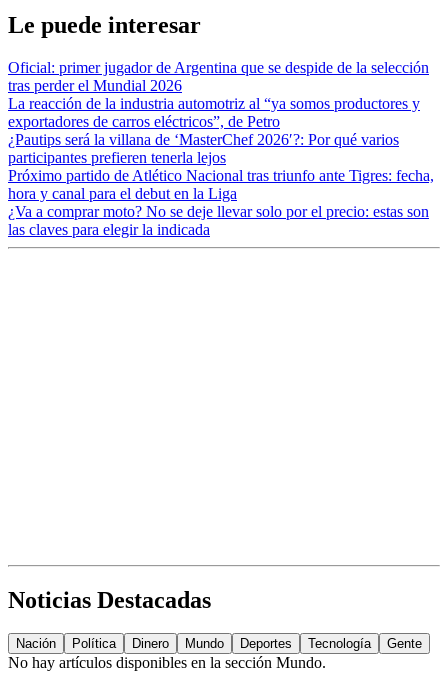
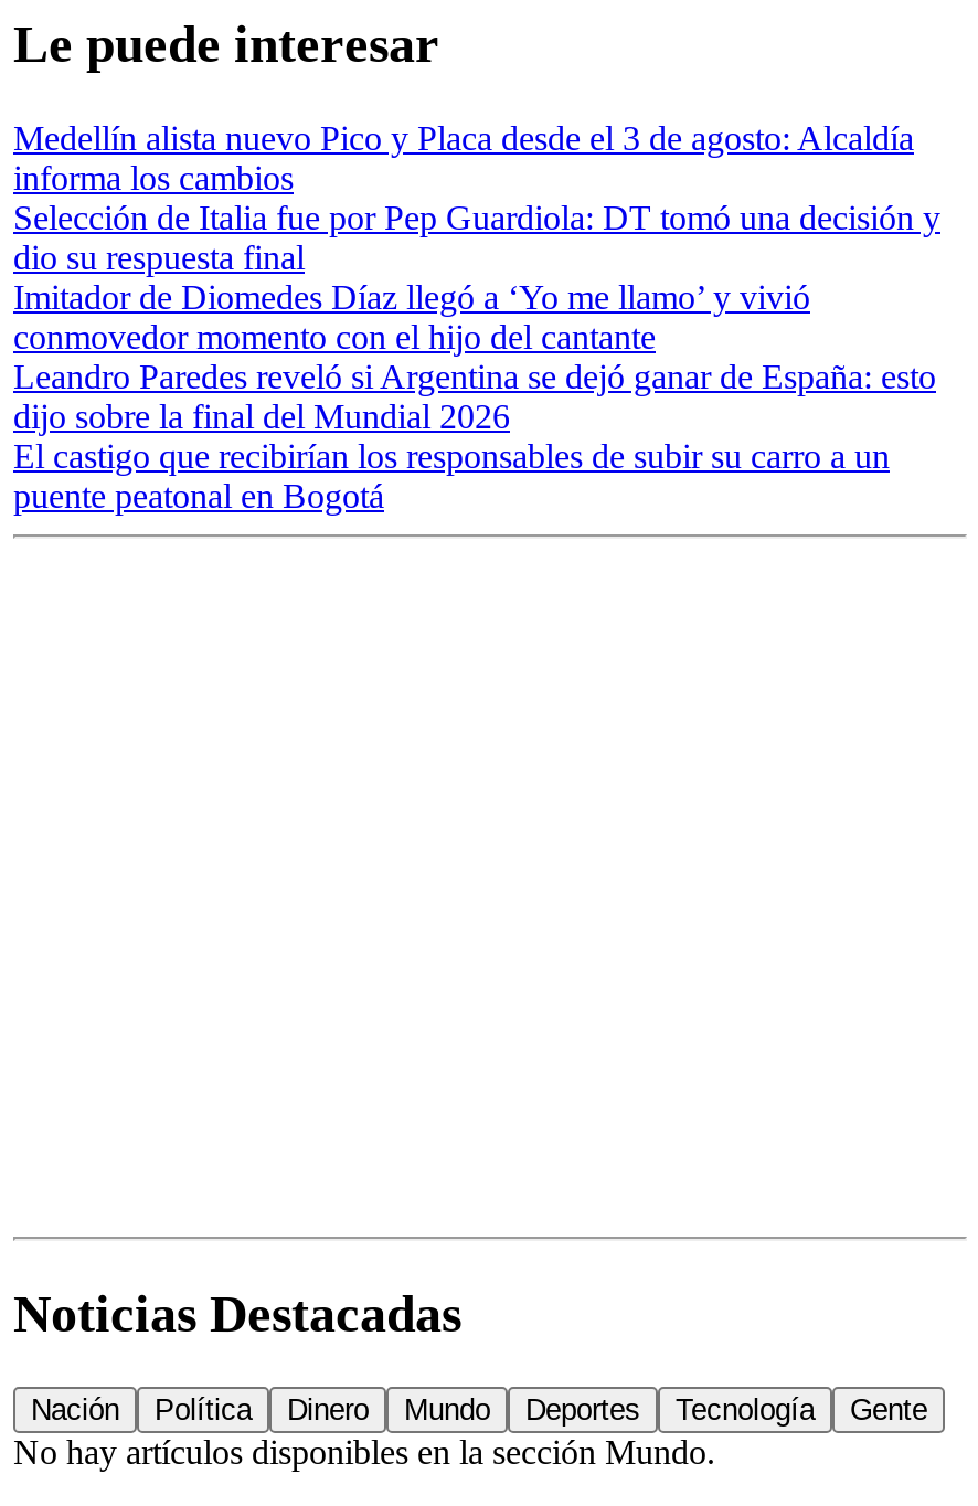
[8,59,434,238] Oficial: primer jugador de Argentina que se despide de la selección | tras perder el Mundial 2026 | La reacción de la industria automotriz al “ya somos productores y | exportadores de carros eléctricos”, de Petro | ¿Pautips será la villana de ‘MasterChef 2026′?: Por qué varios | participantes prefieren tenerla lejos | Próximo partido de Atlético Nacional tras triunfo ante Tigres: fecha, | hora y canal para el debut en la Liga | ¿Va a comprar moto? No se deje llevar solo por el precio: estas son | las claves para elegir la indicada -> [13,119,940,514] Medellín alista nuevo Pico y Placa desde el 3 de agosto: Alcaldía | informa los cambios | Selección de Italia fue por Pep Guardiola: DT tomó una decisión y | dio su respuesta final | Imitador de Diomedes Díaz llegó a ‘Yo me llamo’ y vivió | conmovedor momento con el hijo del cantante | Leandro Paredes reveló si Argentina se dejó ganar de España: esto | dijo sobre la final del Mundial 2026 | El castigo que recibirían los responsables de subir su carro a un | puente peatonal en Bogotá

